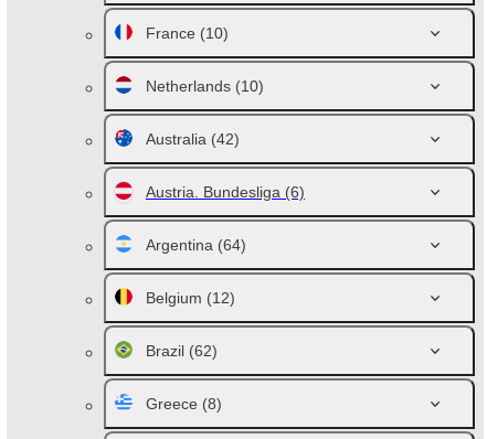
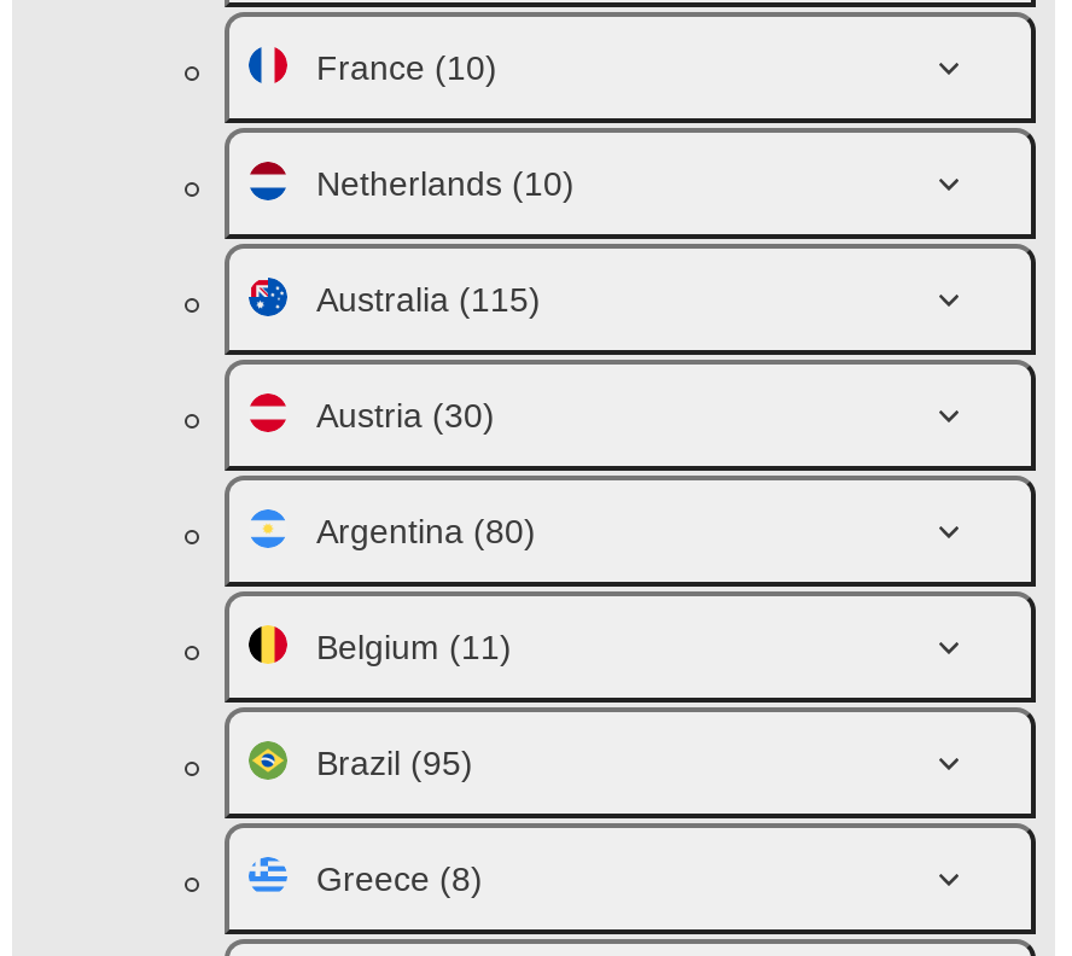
[146,130,240,148] Australia (42) -> [316,280,541,319] Australia (115)
[146,183,305,201] Austria. Bundesliga (6) -> [316,396,495,435] Austria (30)
[146,236,246,254] Argentina (64) -> [316,512,536,550] Argentina (80)
[146,289,235,307] Belgium (12) -> [316,628,512,666] Belgium (11)
[146,342,218,360] Brazil (62) -> [316,744,473,782] Brazil (95)

